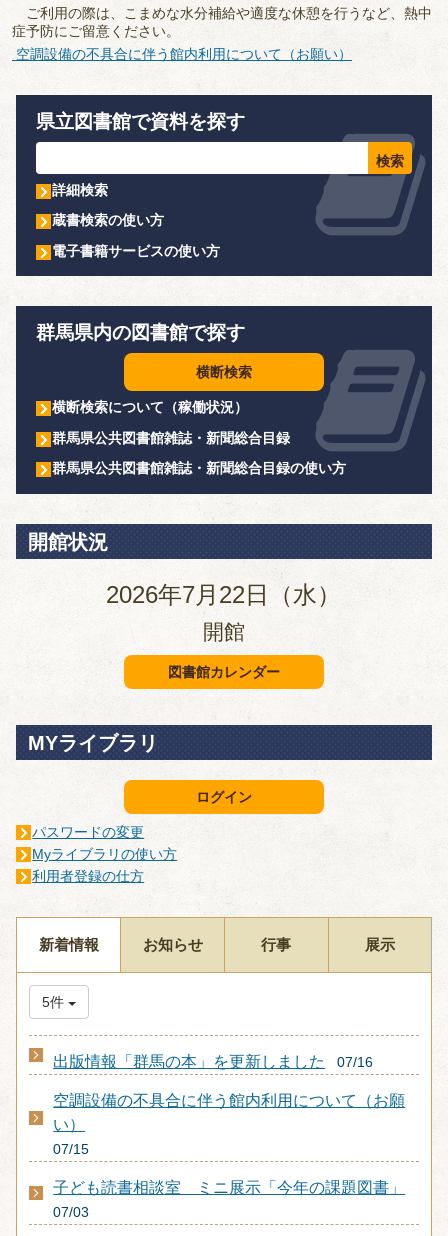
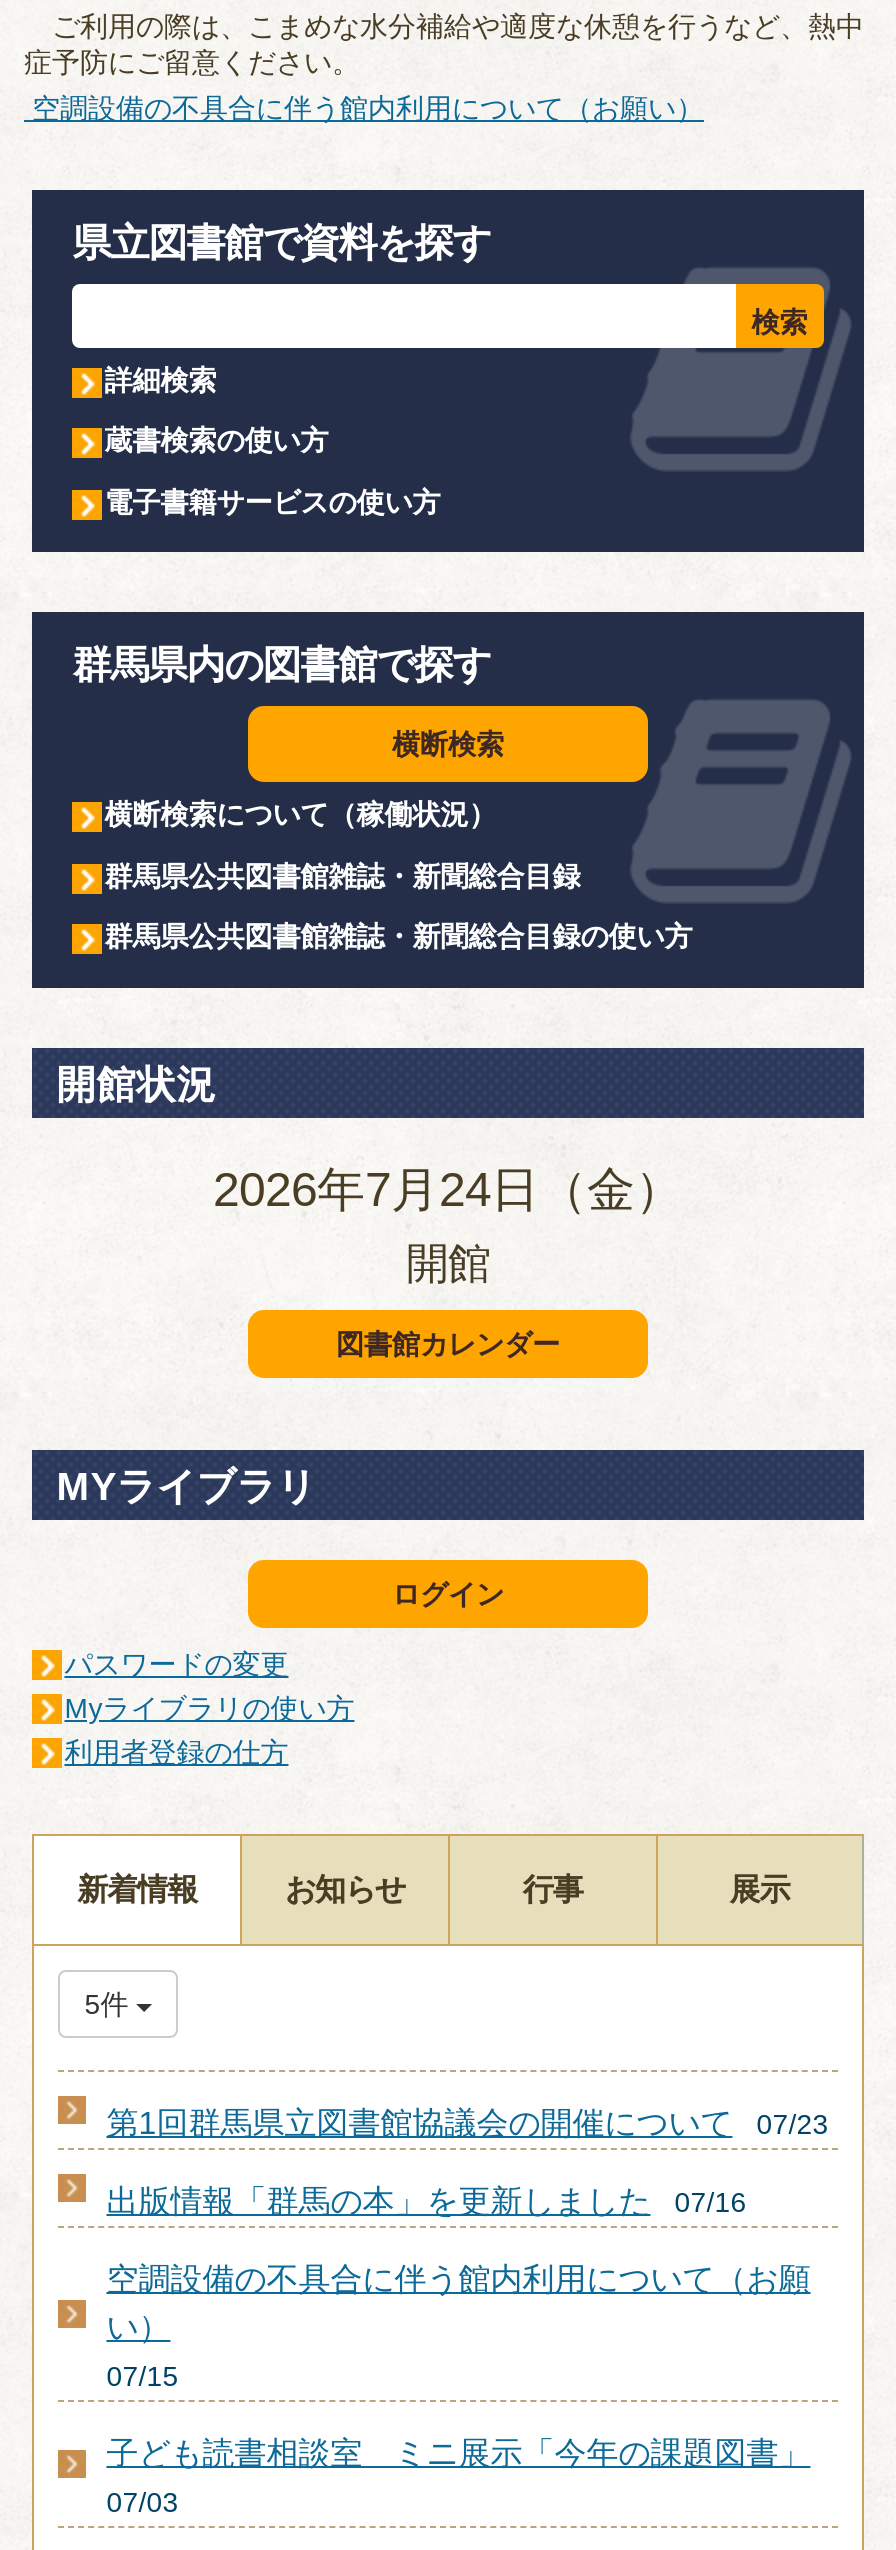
[106,581,341,608] 2026年7月22日（水） -> [213,1162,683,1216] 2026年7月24日（金）
none -> [106,2107,828,2141] 第1回群馬県立図書館協議会の開催について | 07/23

